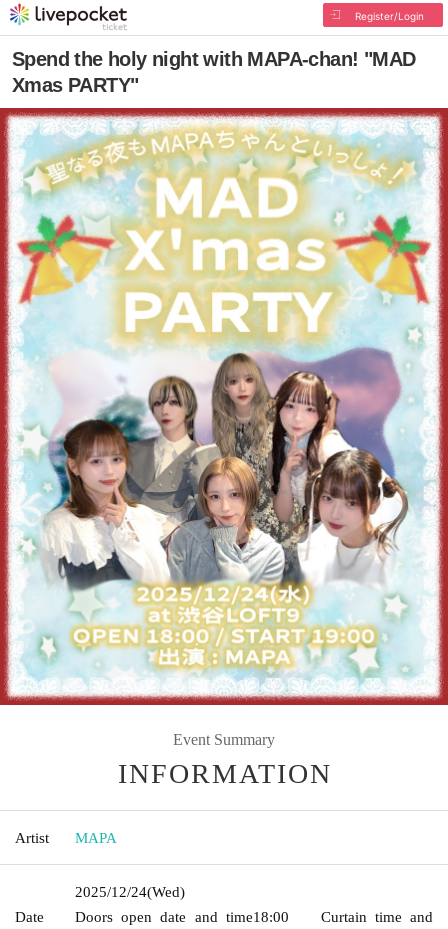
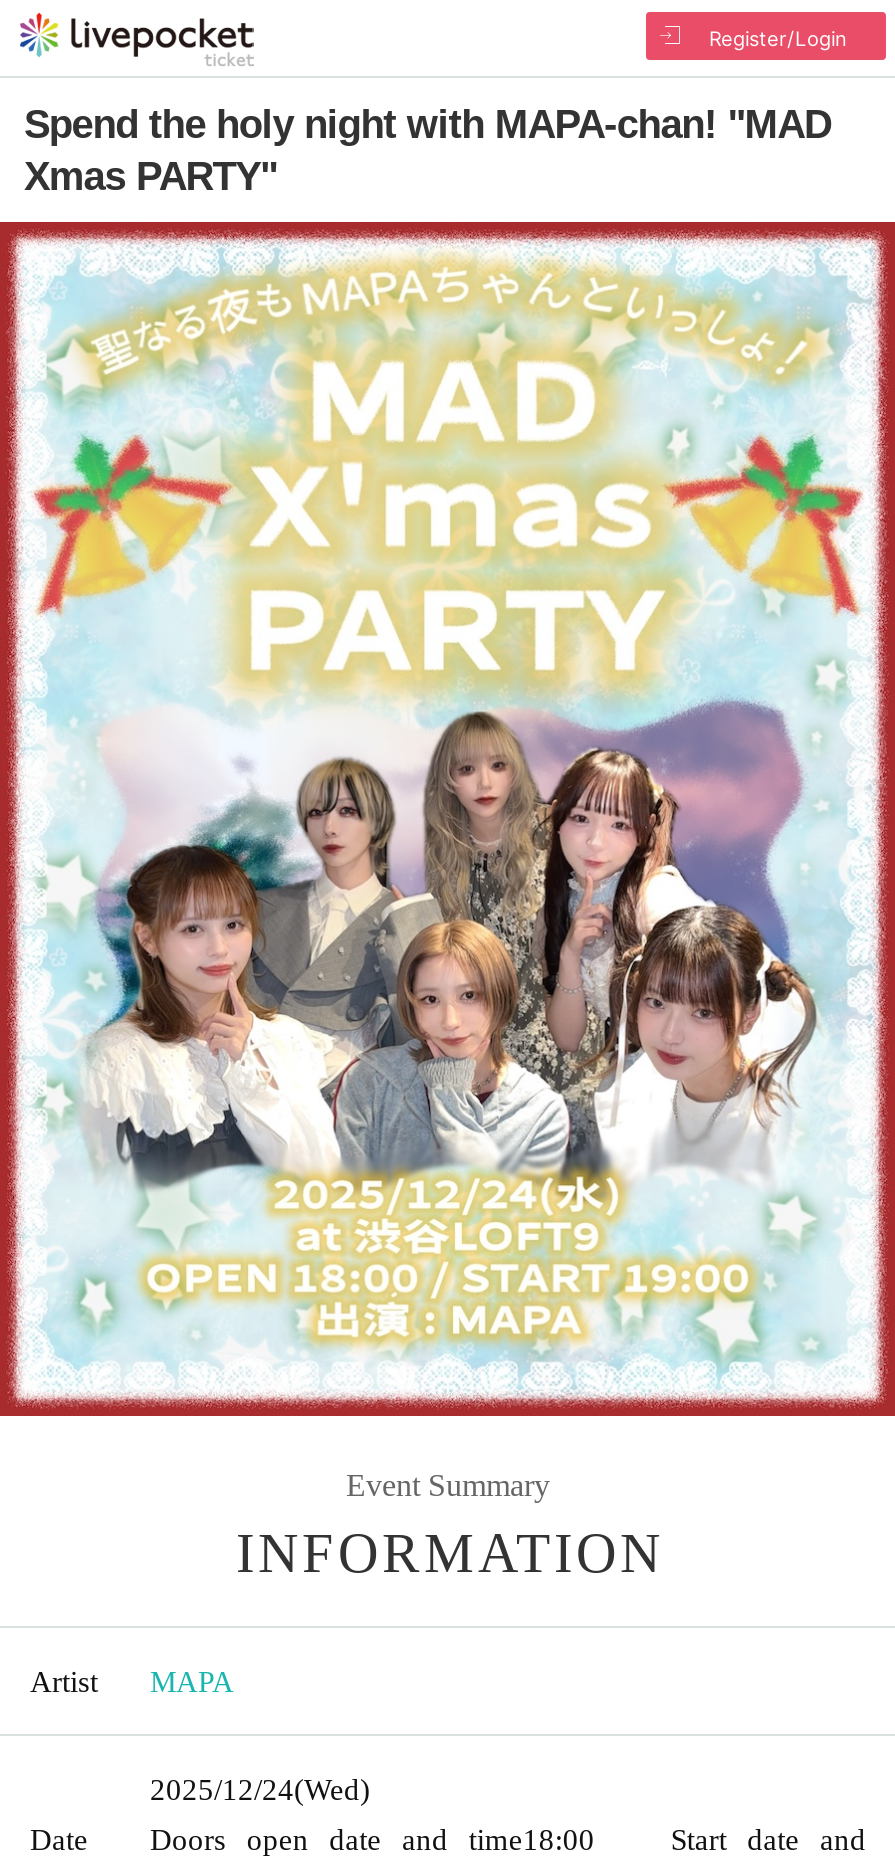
[75,908,433,924] Doors open date and time18:00 Curtain time and -> [150,1823,866,1855] Doors open date and time18:00 Start date and

